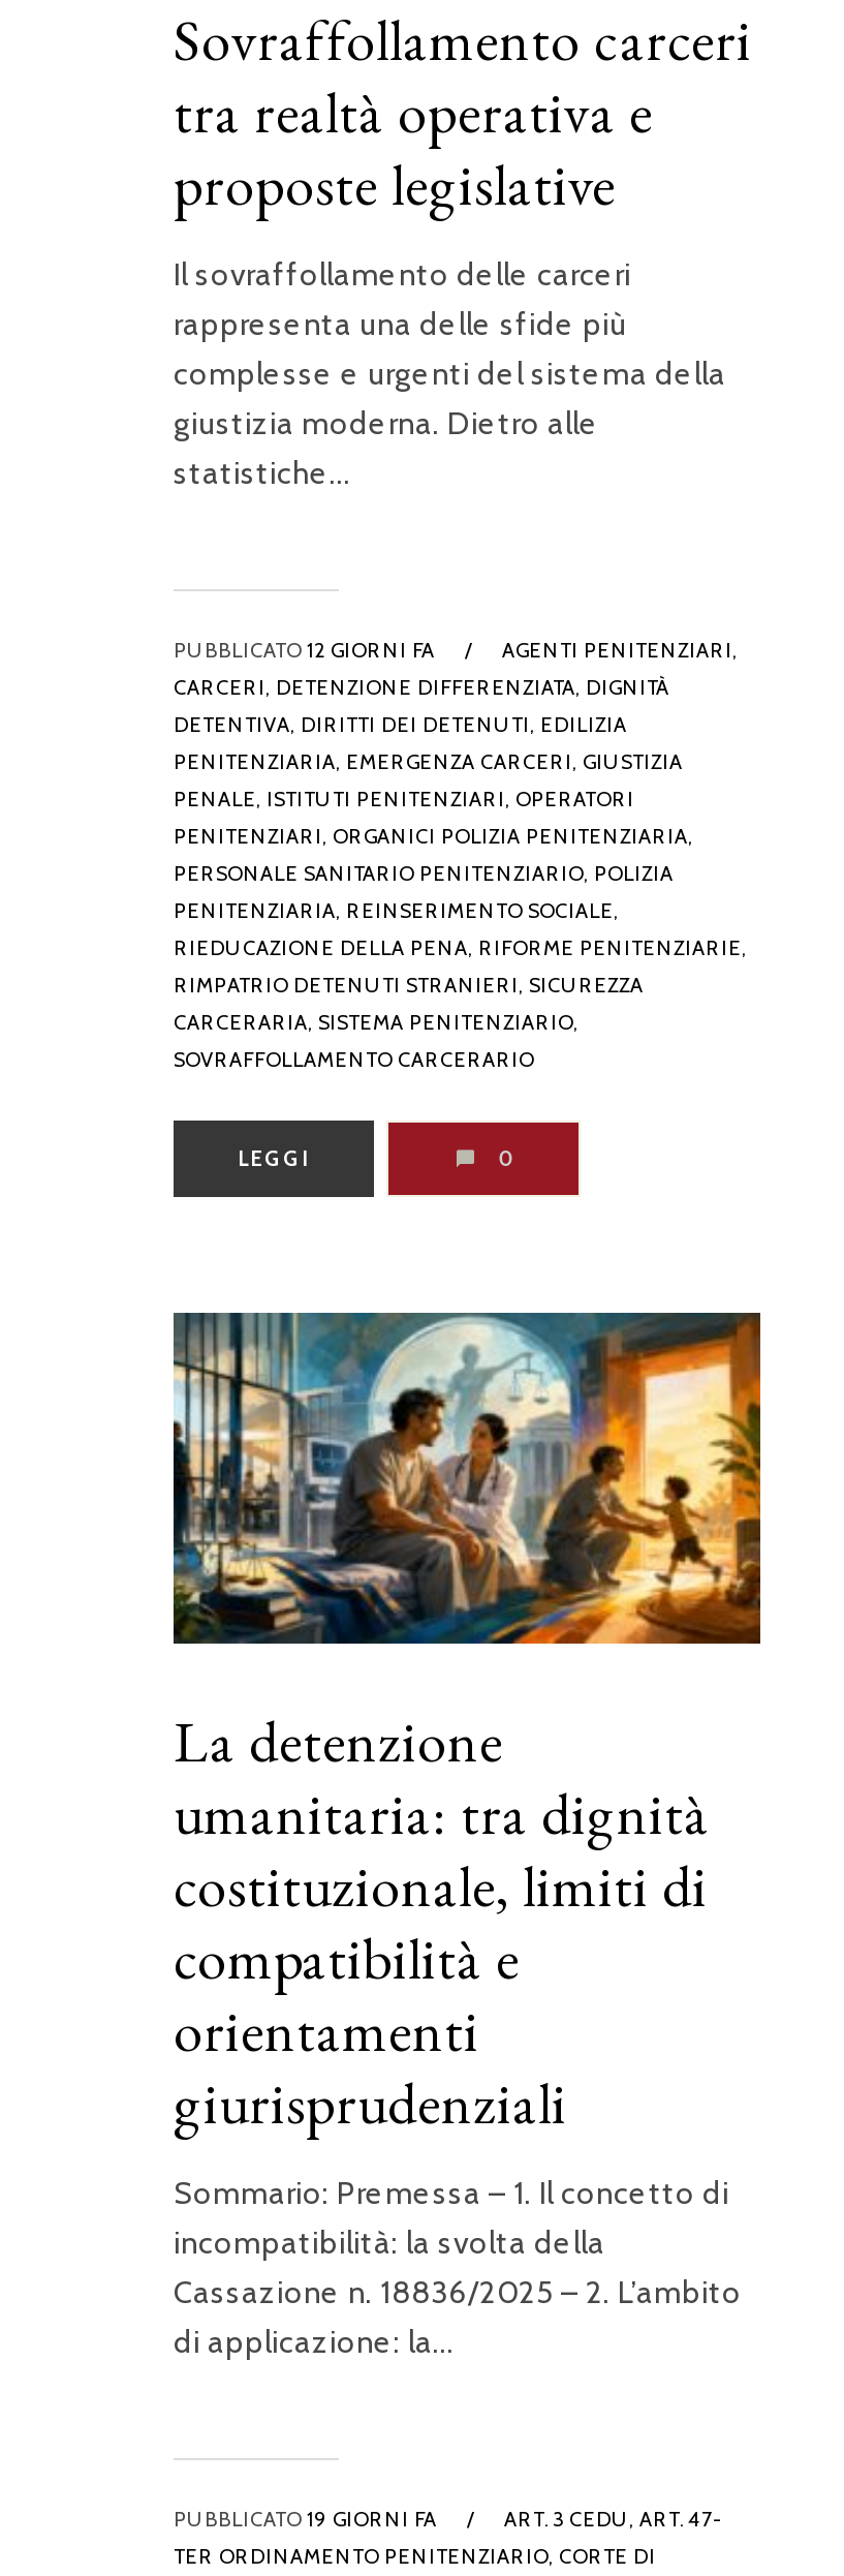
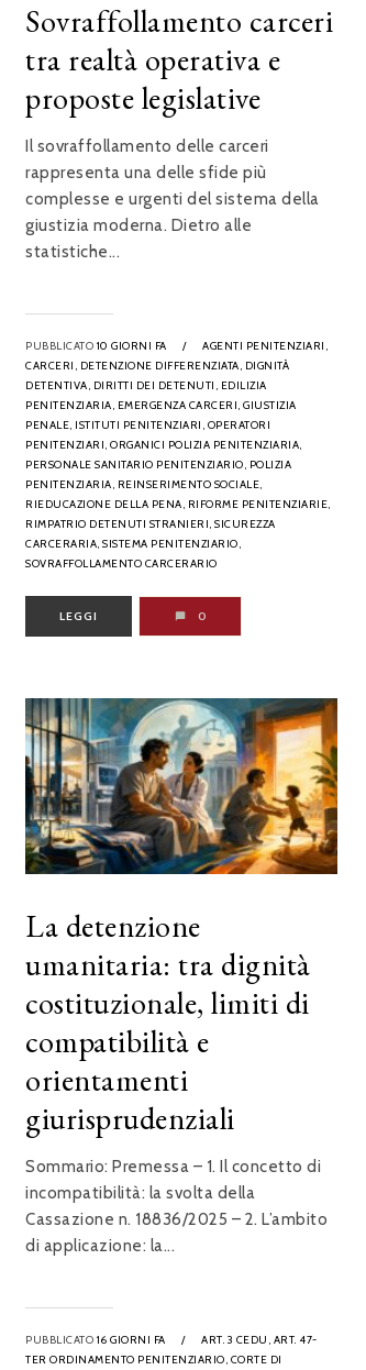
[174,637,435,664] PUBBLICATO 12 GIORNI FA -> [25,339,167,353] PUBBLICATO 10 GIORNI FA
[174,2507,437,2534] PUBBLICATO 19 GIORNI FA -> [25,1333,165,1347] PUBBLICATO 16 GIORNI FA

